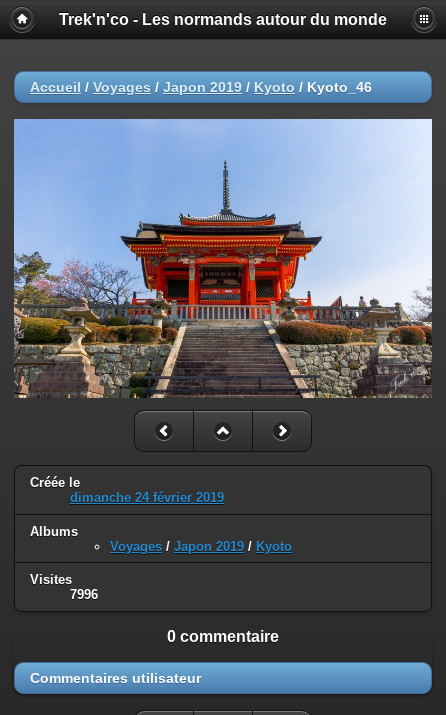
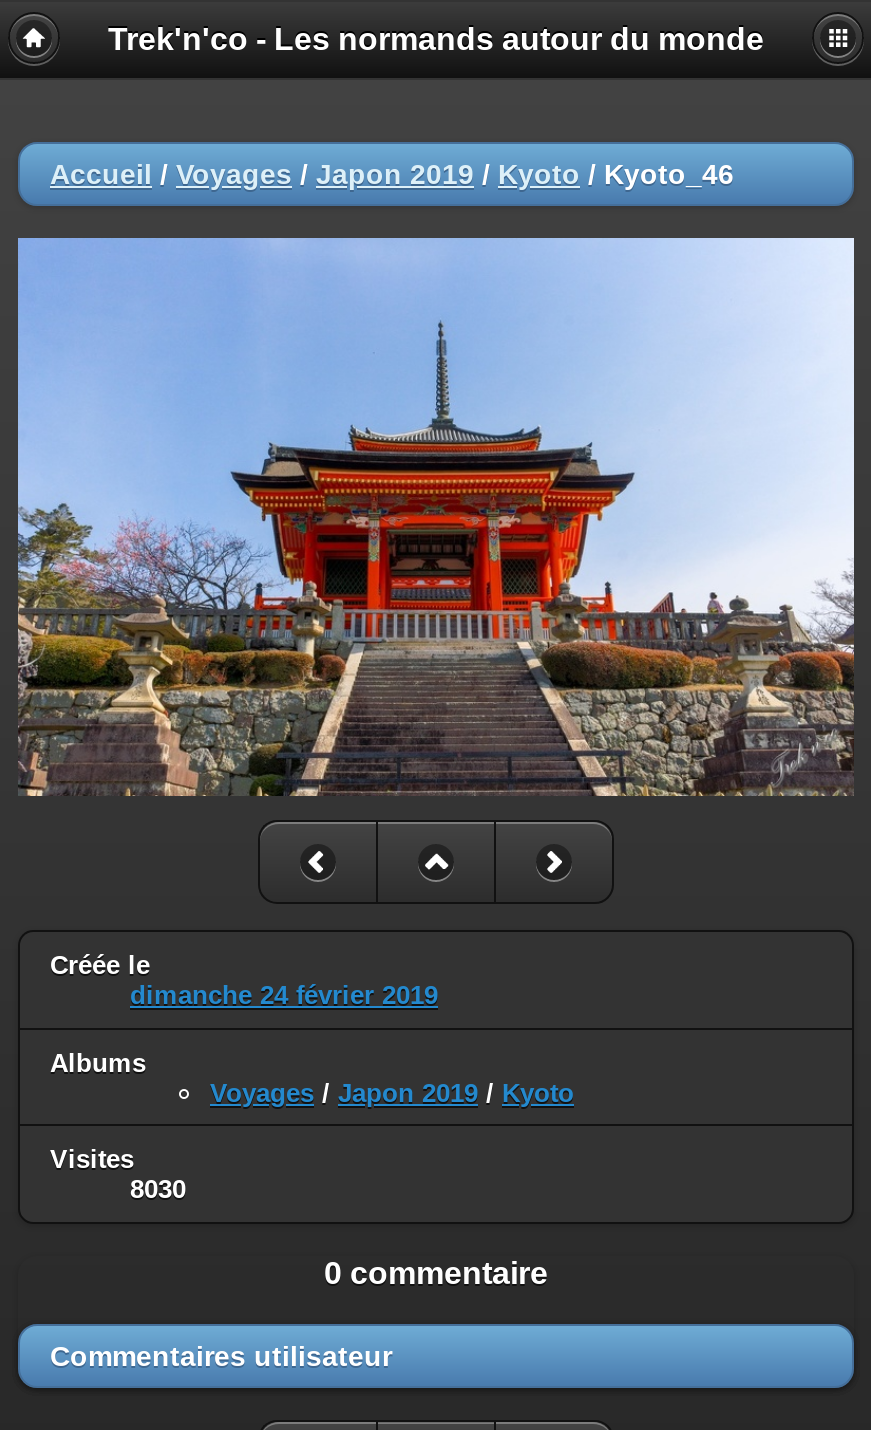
[70,587,98,602] 7996 -> [130,1175,186,1205] 8030

